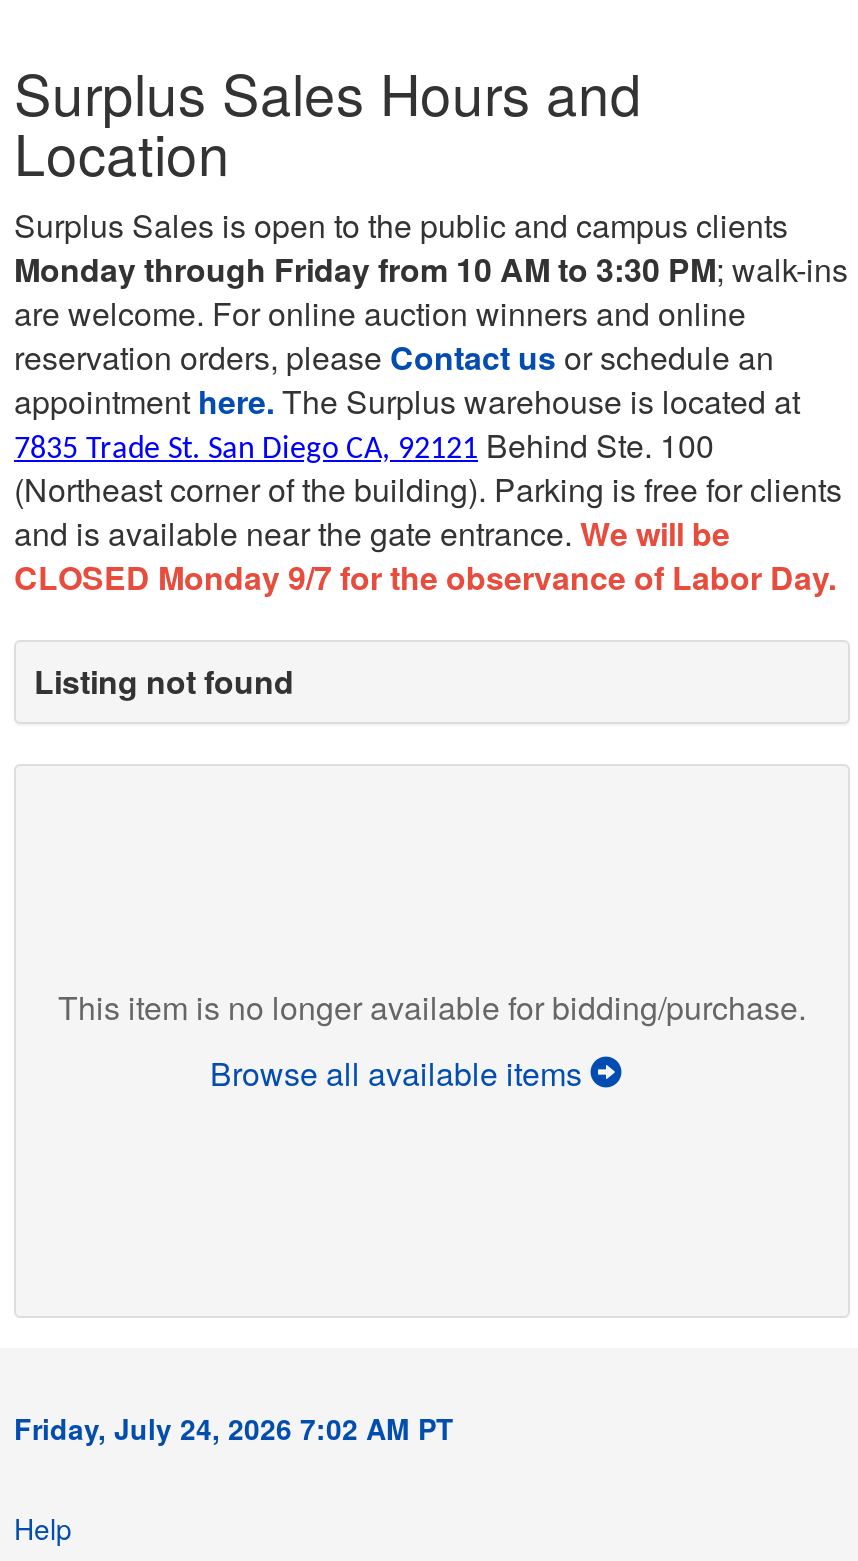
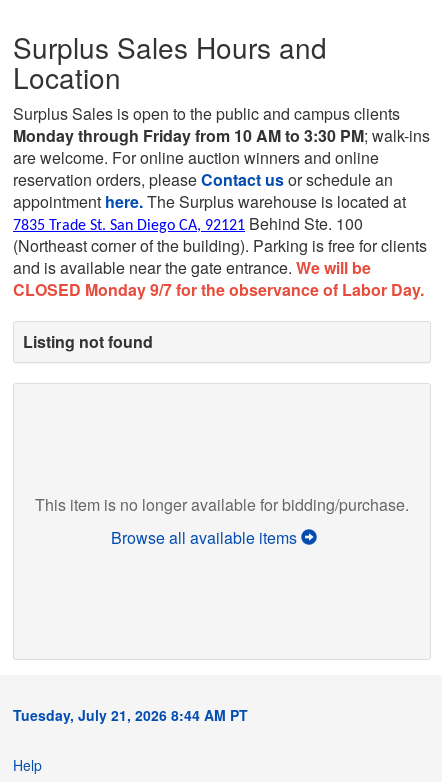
[14,1407,454,1447] Friday, July 24, 2026 7:02 AM PT -> [13,705,248,725] Tuesday, July 21, 2026 8:44 AM PT

